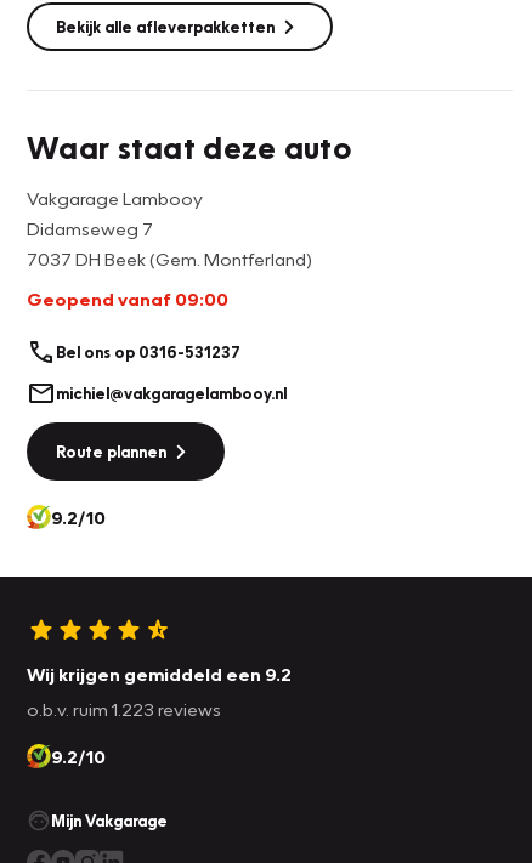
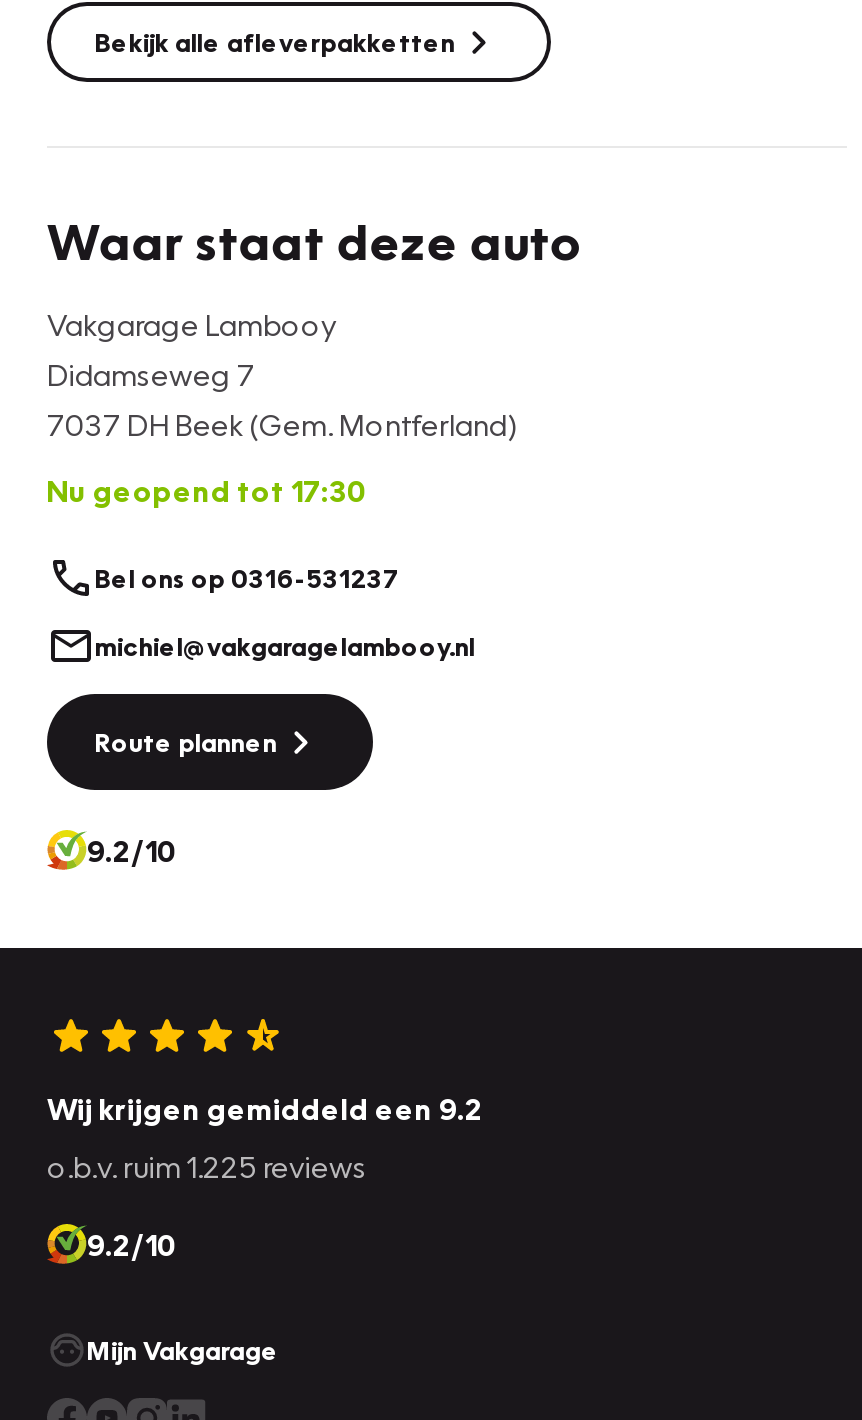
[27,288,228,310] Geopend vanaf 09:00 -> [47,472,367,508] Nu geopend tot 17:30
[27,698,221,720] o.b.v. ruim 1.223 reviews -> [47,1148,367,1184] o.b.v. ruim 1.225 reviews

